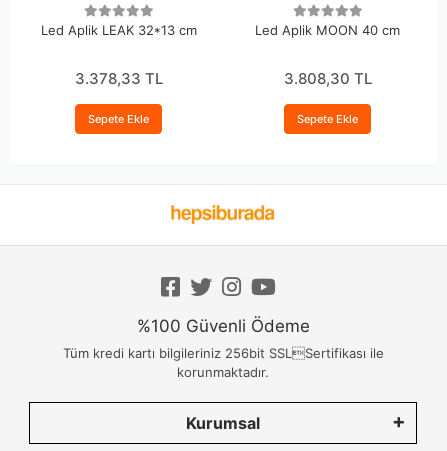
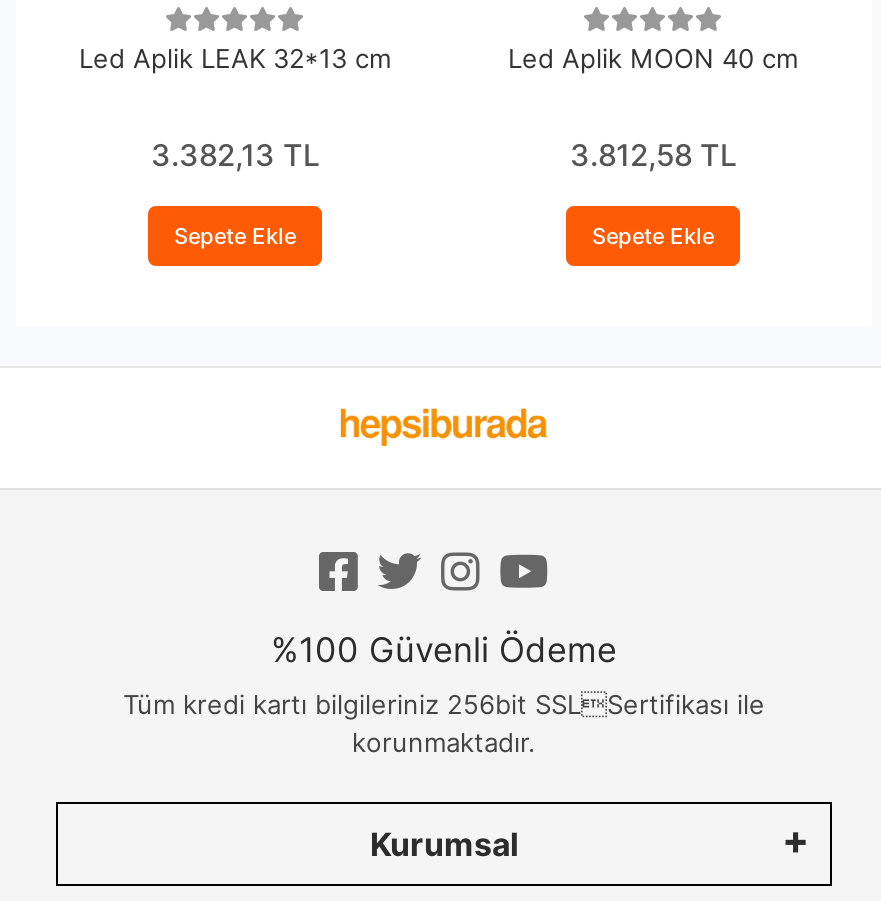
[74,69,162,88] 3.378,33 TL -> [151,136,319,174] 3.382,13 TL
[283,69,371,88] 3.808,30 TL -> [570,136,736,174] 3.812,58 TL

